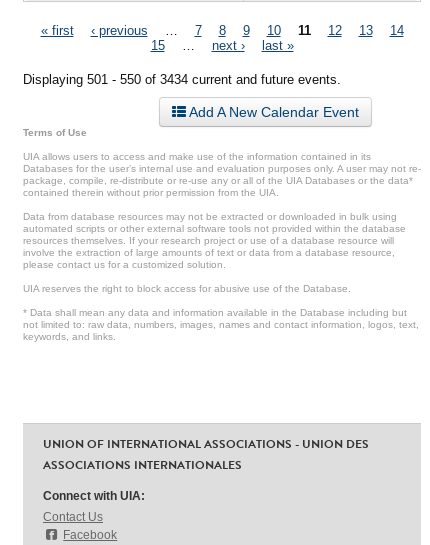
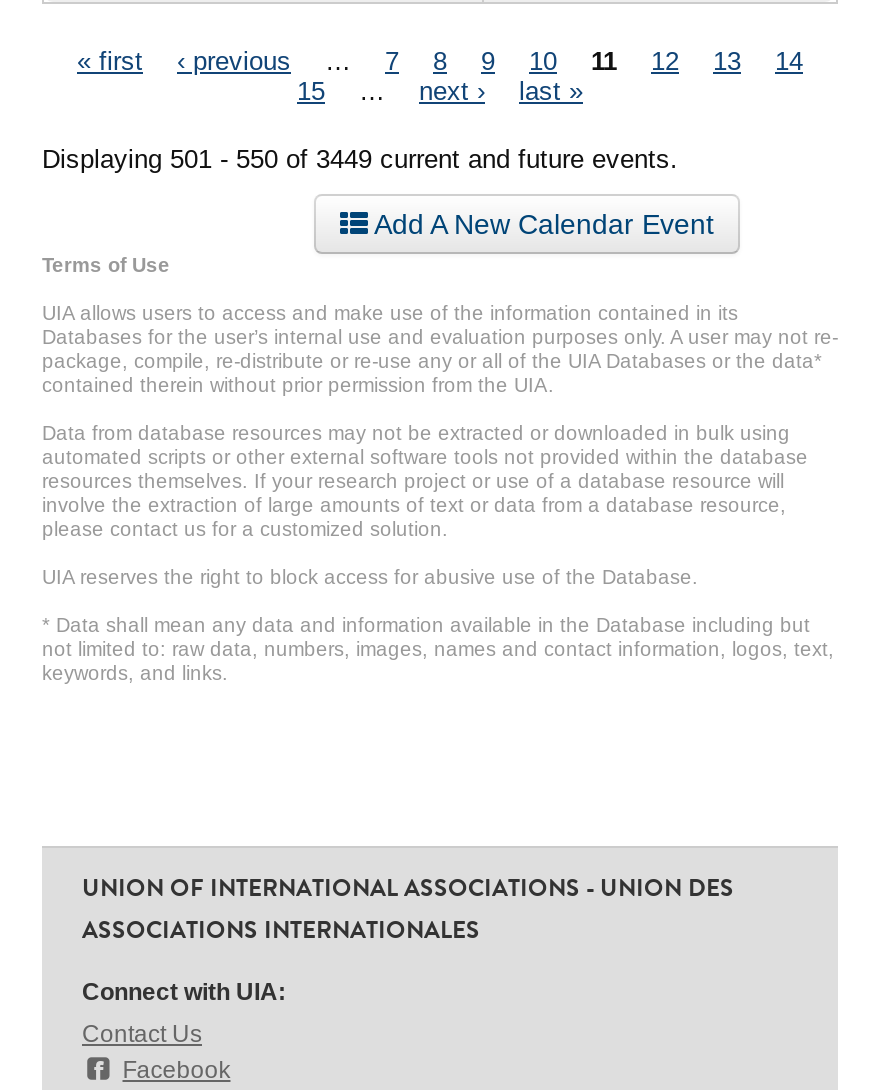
[23,72,341,87] Displaying 501 - 550 of 3434 current and future events. -> [42,144,678,174] Displaying 501 - 550 of 3449 current and future events.

